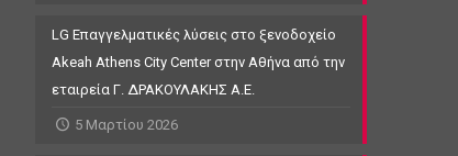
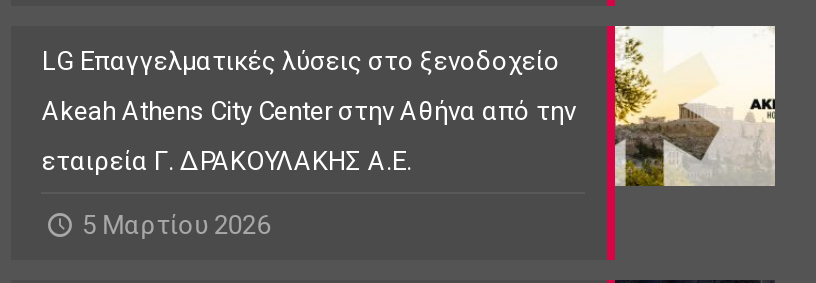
none -> [613,23,777,187] [image]

